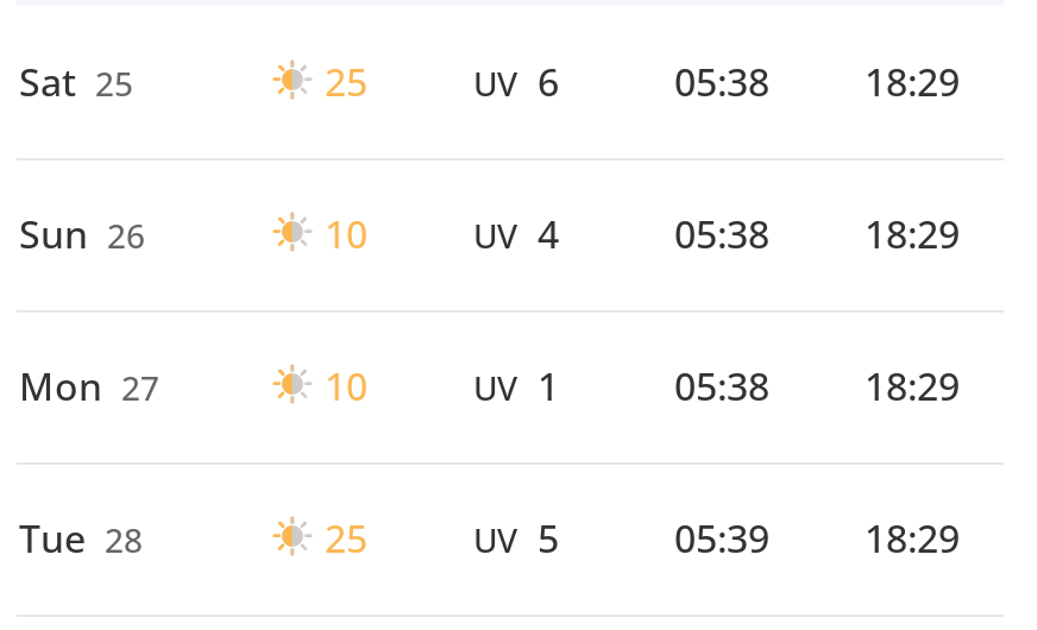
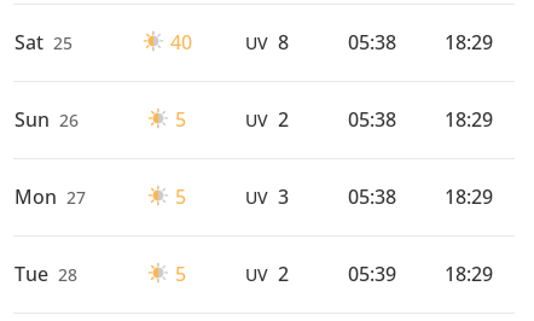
[325,56,367,108] 25 -> [170,29,191,55] 40
[473,56,559,108] UV 6 -> [245,29,289,55] UV 8
[325,208,367,260] 10 -> [175,106,186,133] 5
[473,208,559,260] UV 4 -> [245,106,289,133] UV 2
[325,360,367,412] 10 -> [175,183,186,210] 5
[473,360,559,412] UV 1 -> [245,183,289,210] UV 3
[325,512,367,564] 25 -> [175,261,186,287] 5
[473,512,559,564] UV 5 -> [245,261,289,287] UV 2

